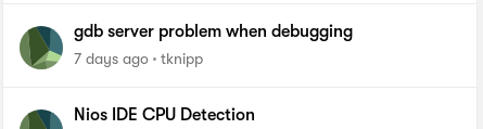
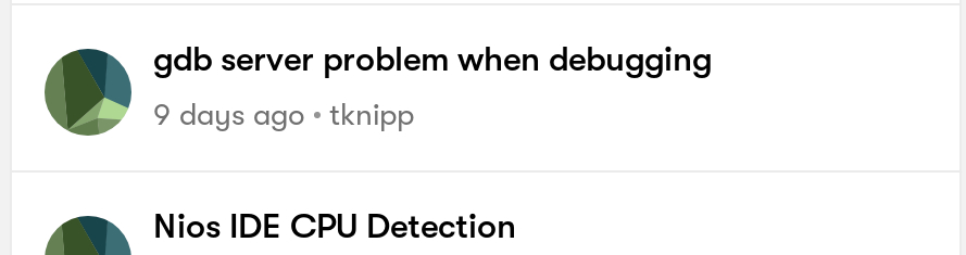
[74,50,203,67] 7 days ago tknipp -> [153,97,414,131] 9 days ago tknipp

